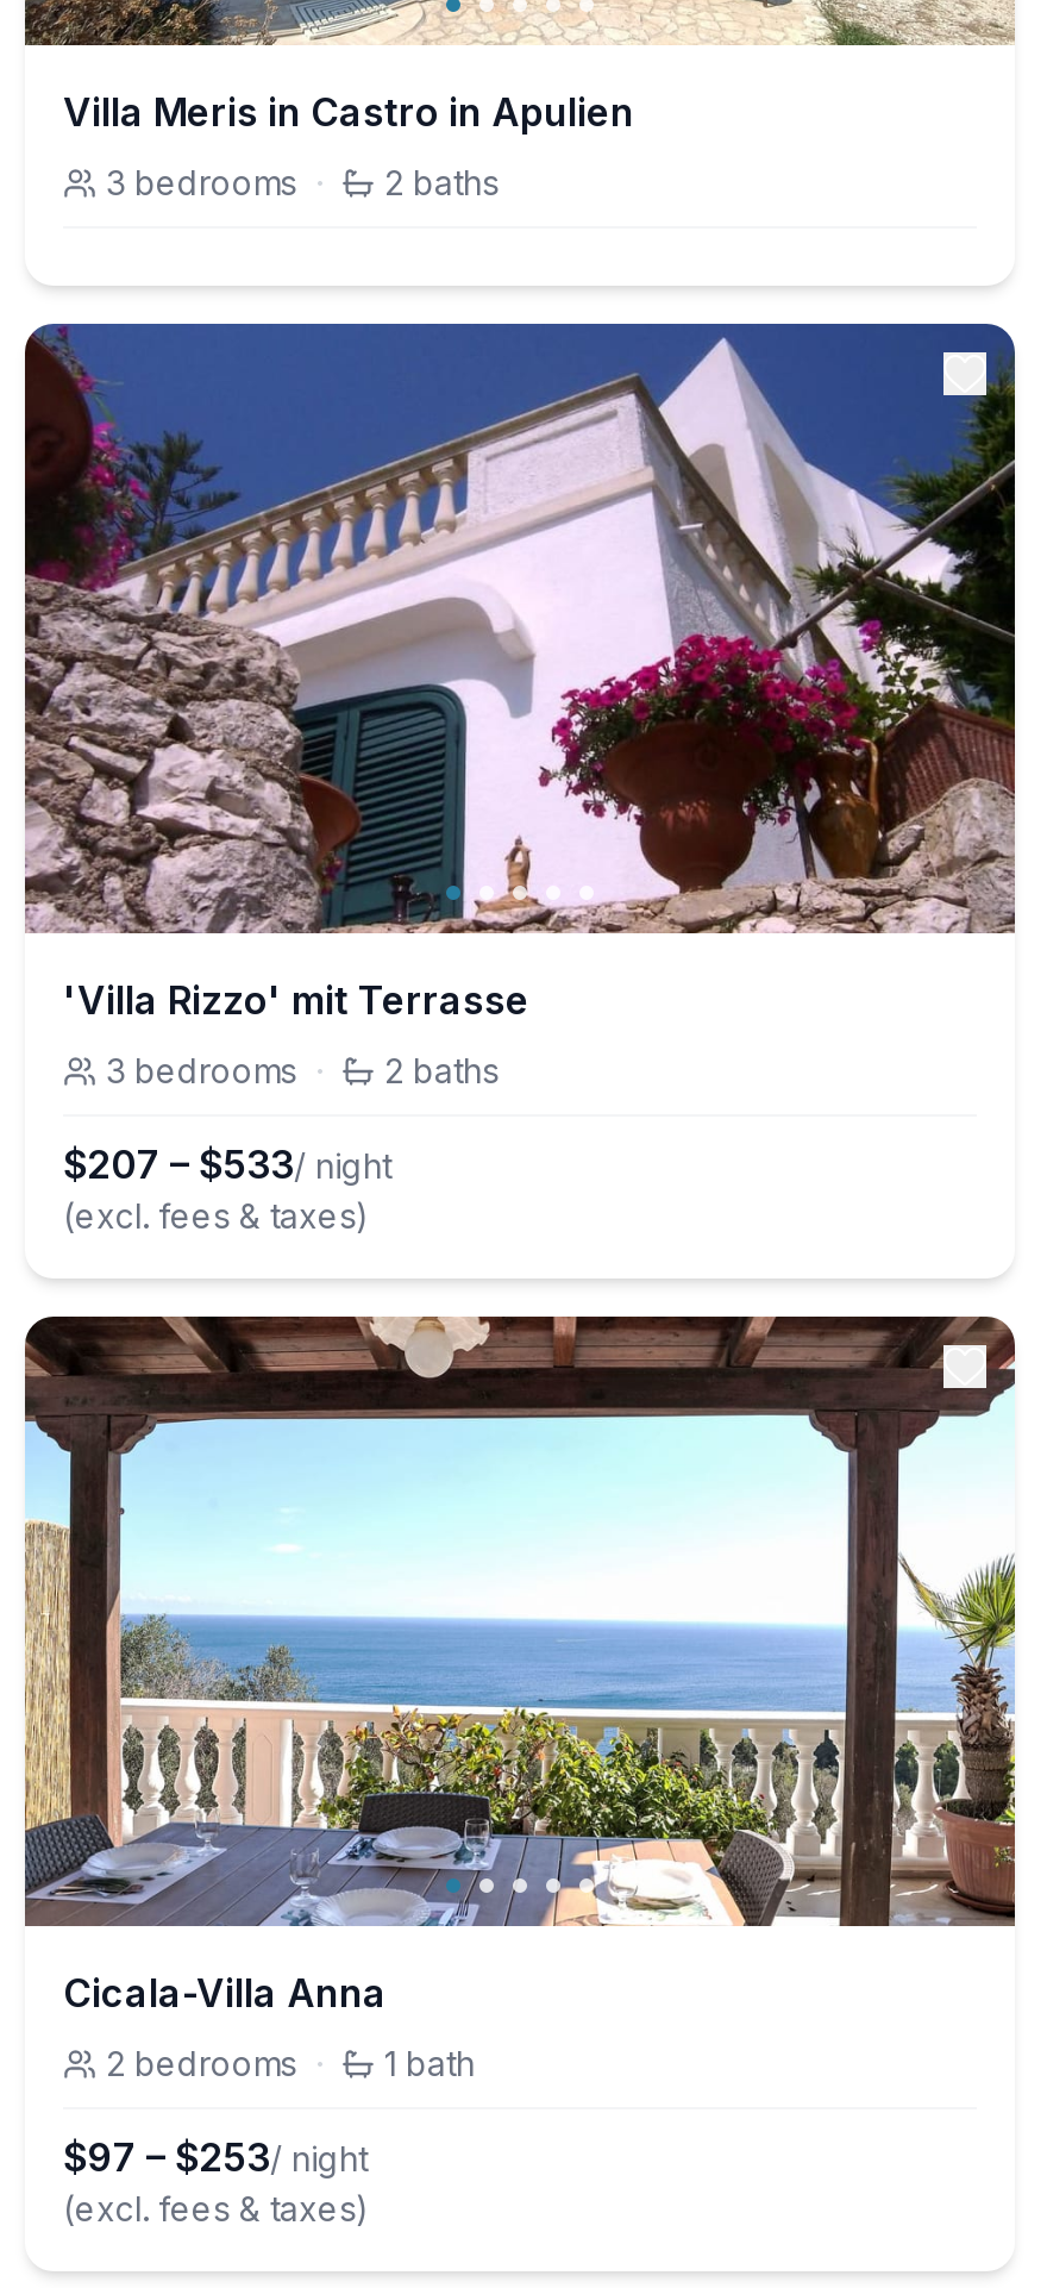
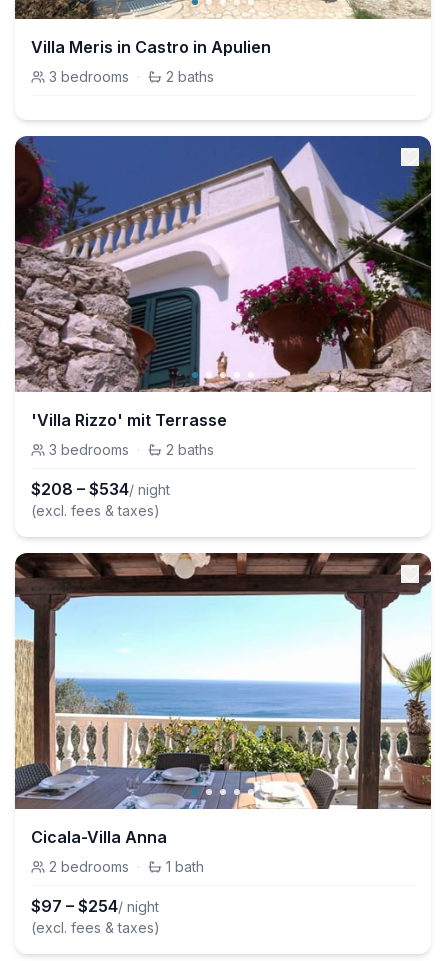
[63,1140,391,1188] $207 – $533 / night -> [31,479,170,499] $208 – $534 / night
[63,2133,368,2181] $97 – $253 / night -> [31,896,159,916] $97 – $254 / night

